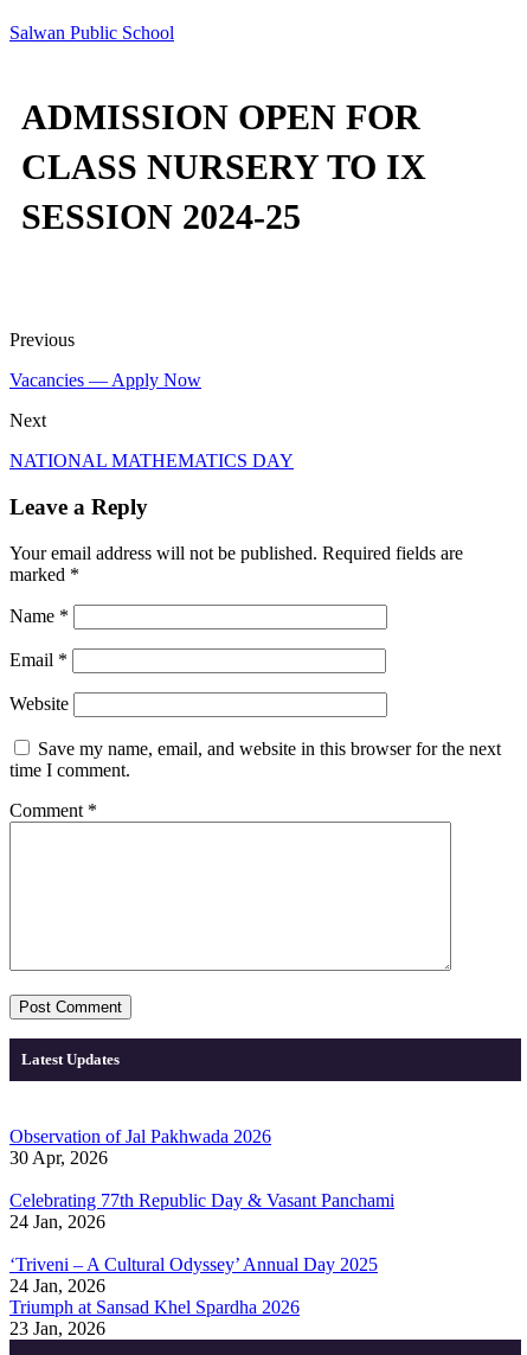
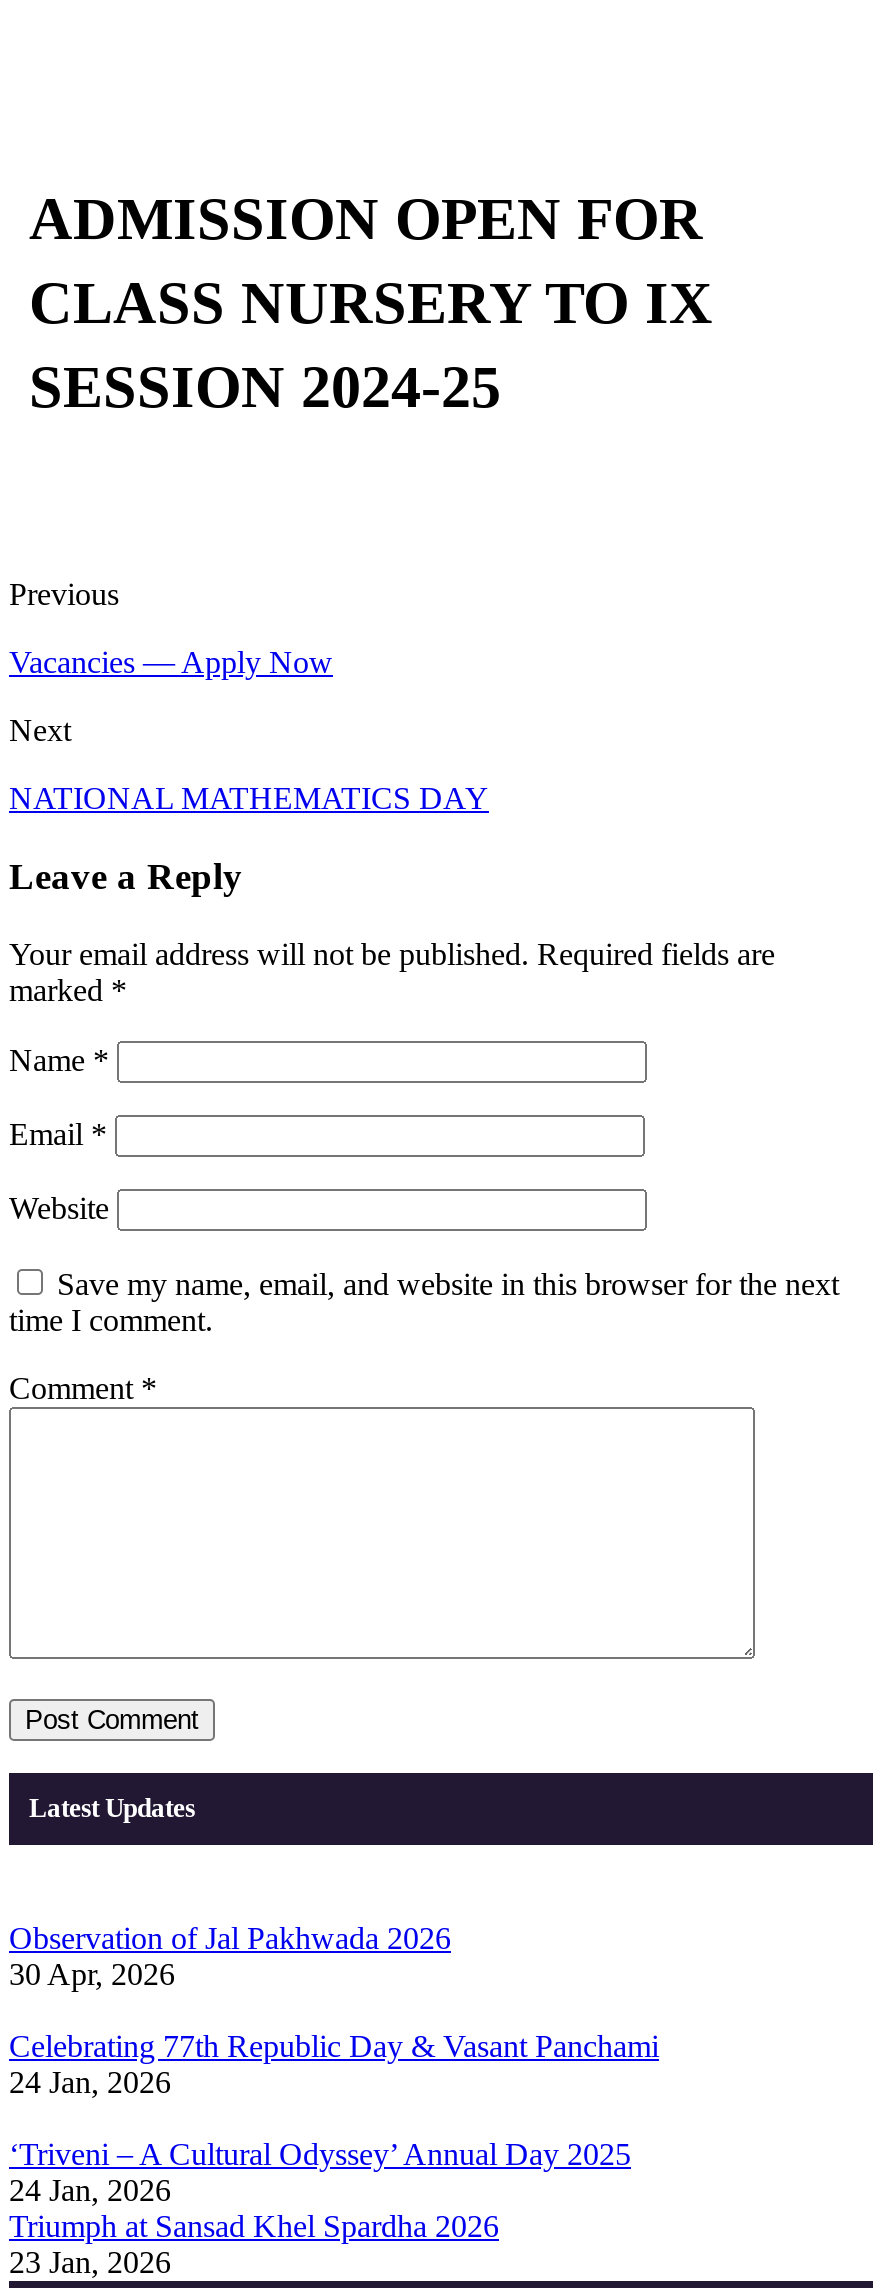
[9,23,174,43] Salwan Public School -> none

